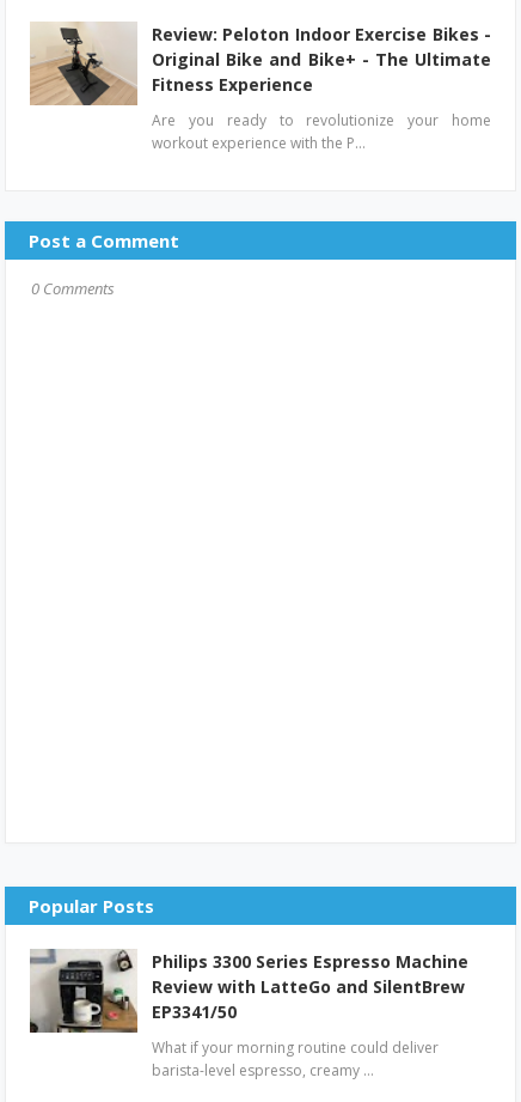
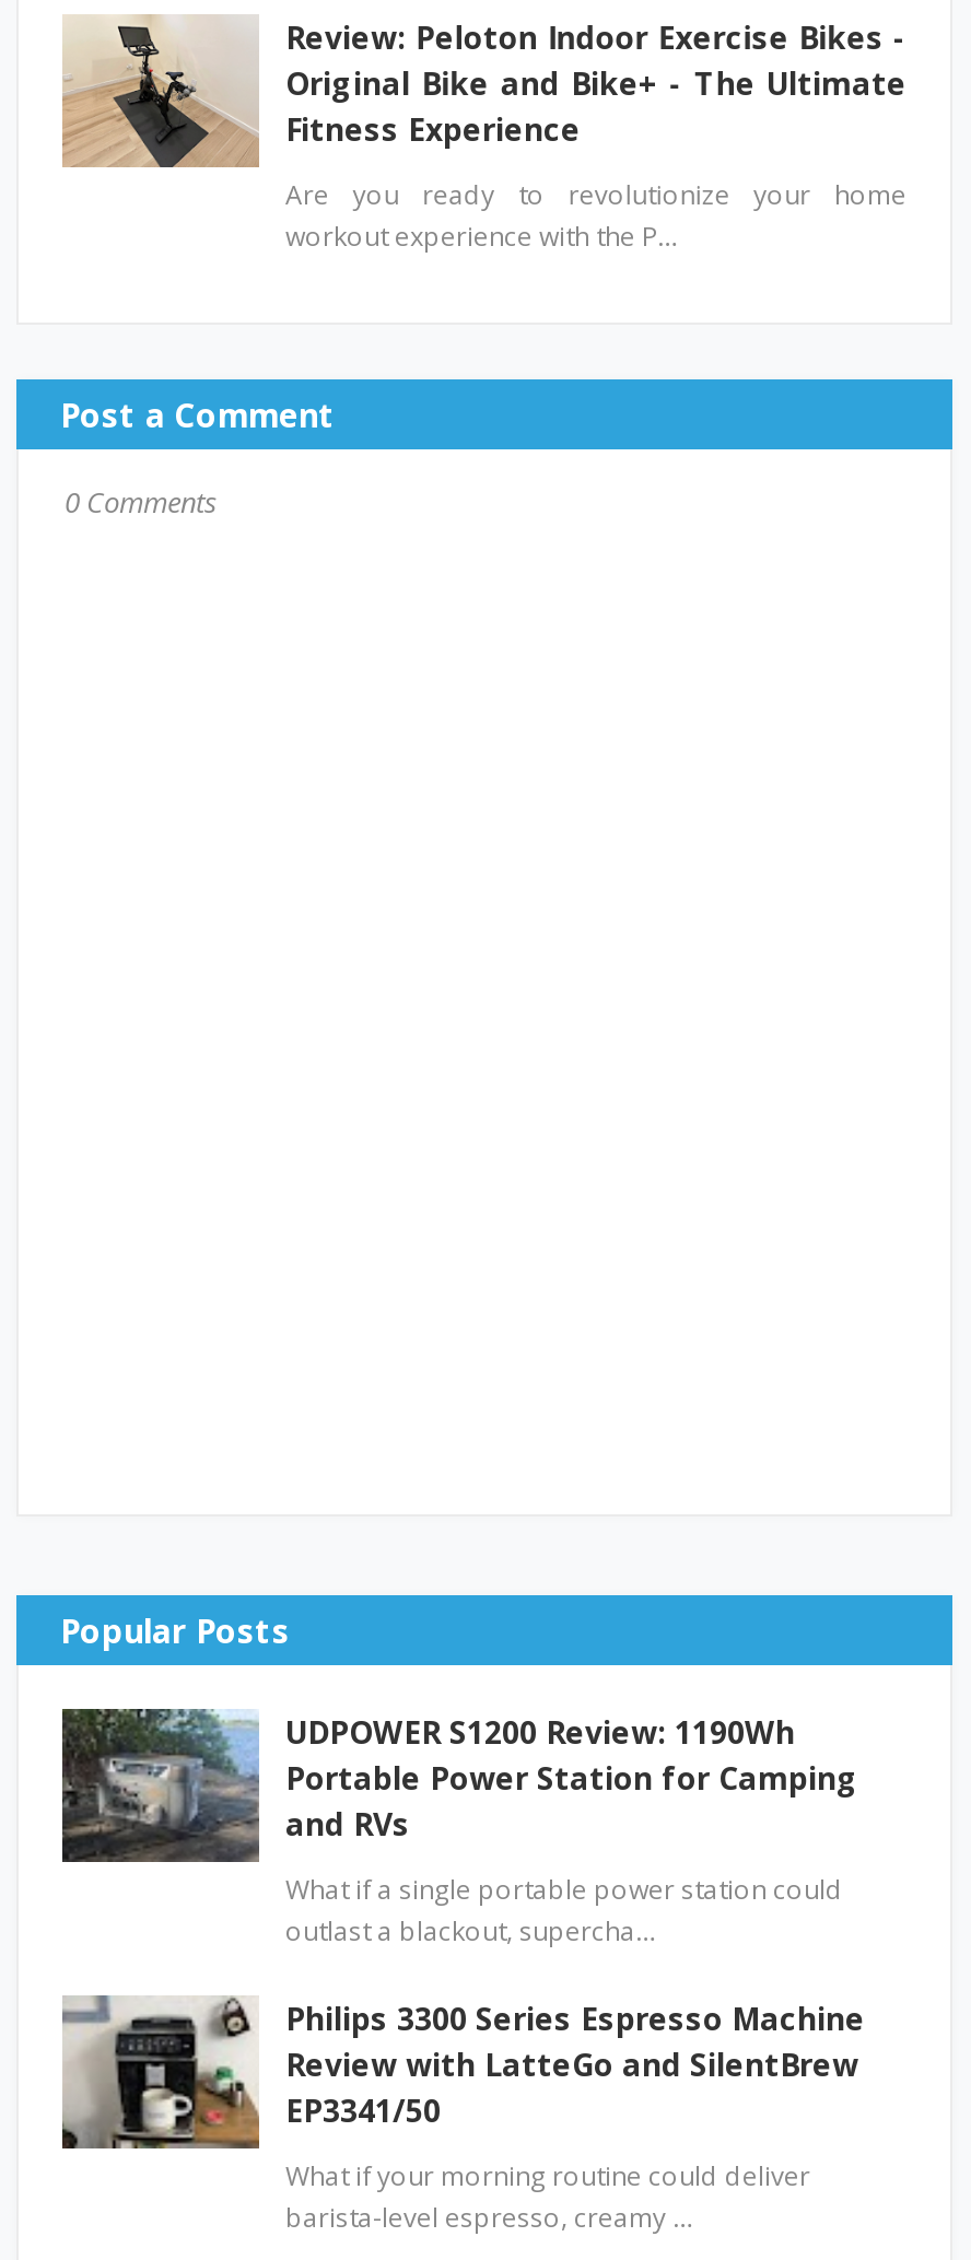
none -> [60,1707,858,1950] [image] | UDPOWER S1200 Review: 1190Wh | Portable Power Station for Camping | and RVs | What if a single portable power station could | outlast a blackout, supercha…

